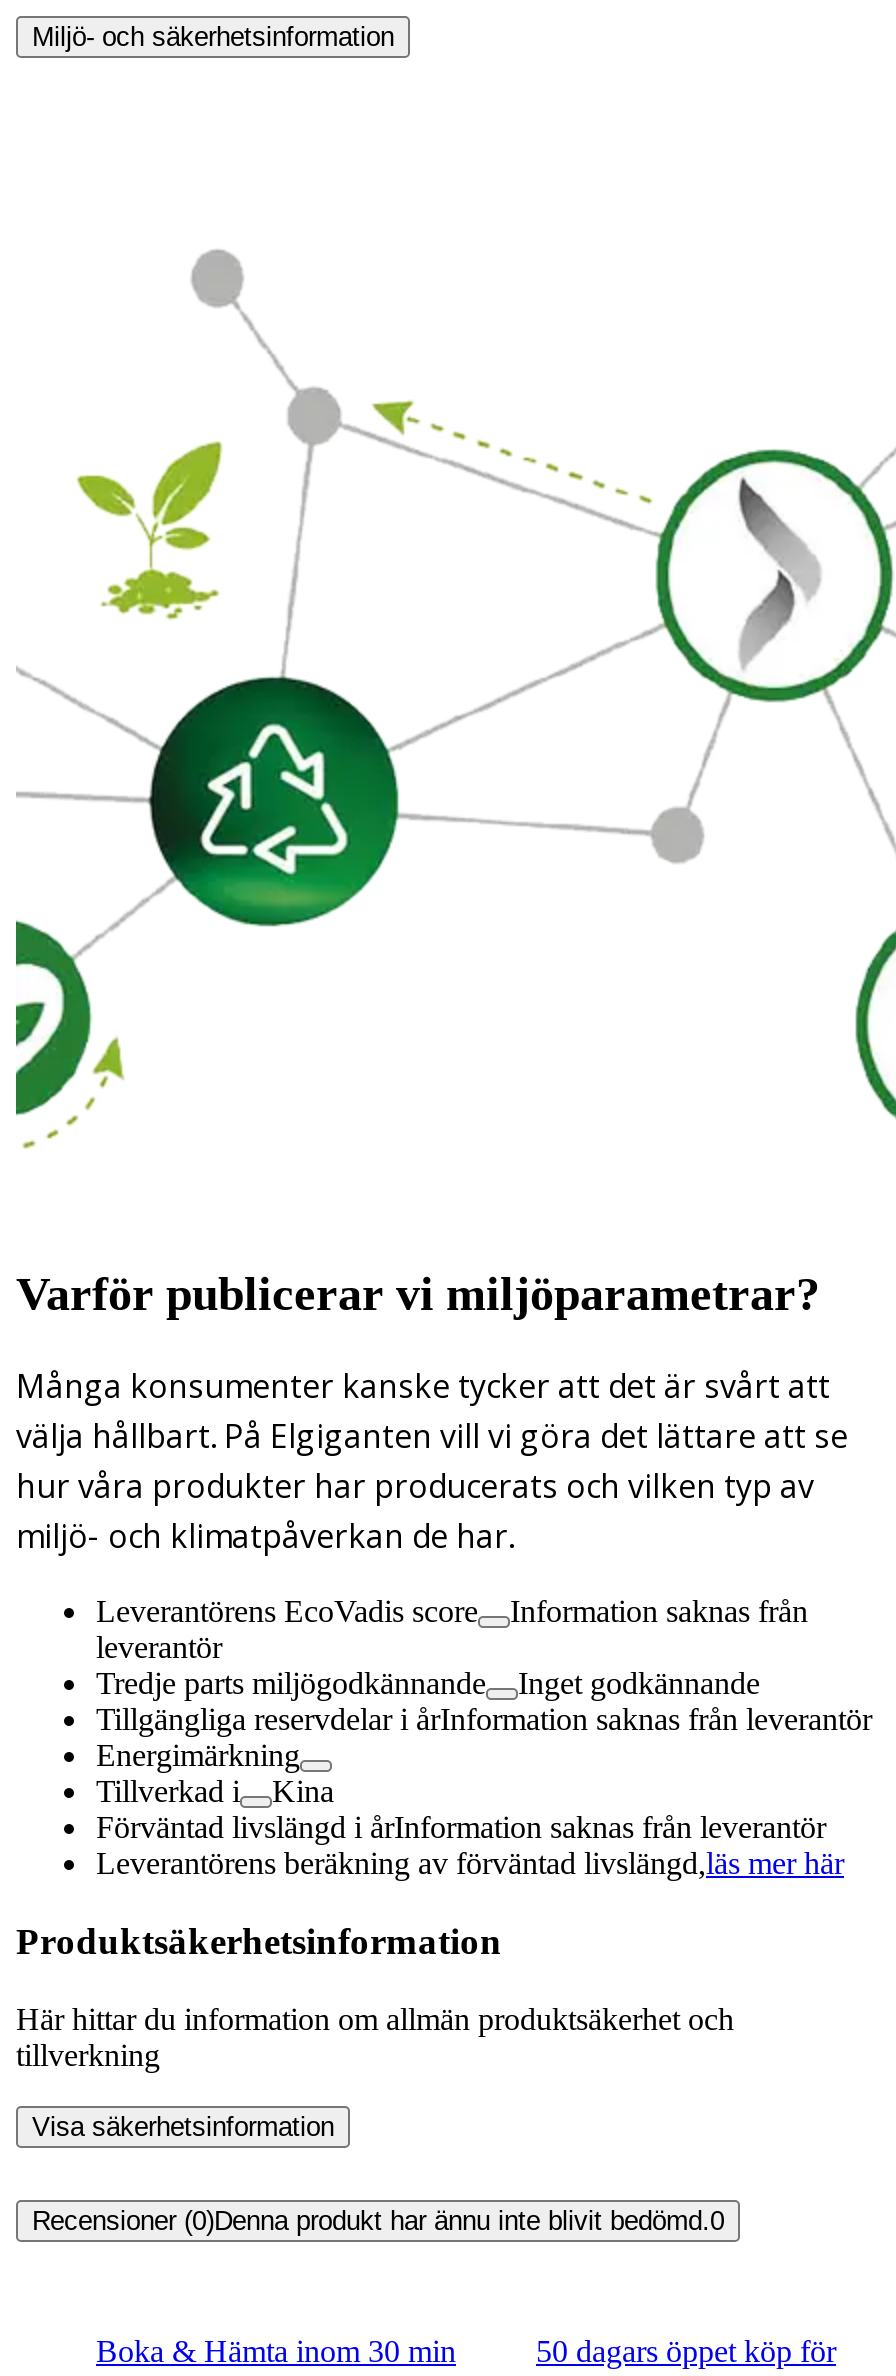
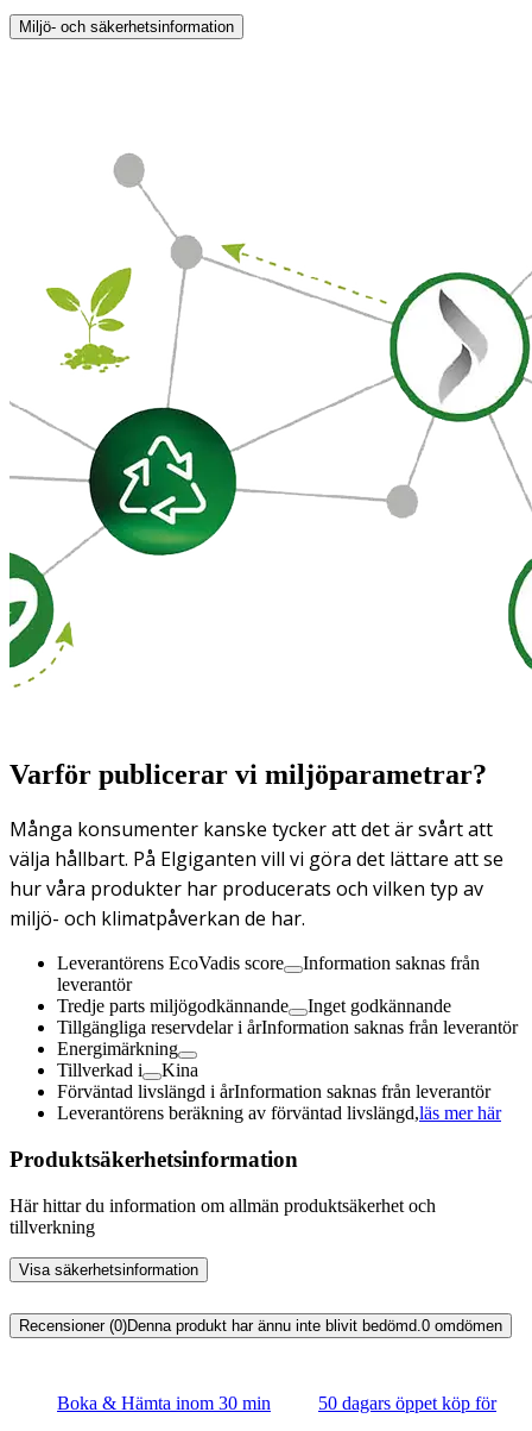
[32,2205,724,2235] Recensioner (0)Denna produkt har ännu inte blivit bedömd.0 -> [19,1316,502,1334] Recensioner (0)Denna produkt har ännu inte blivit bedömd.0 omdömen

